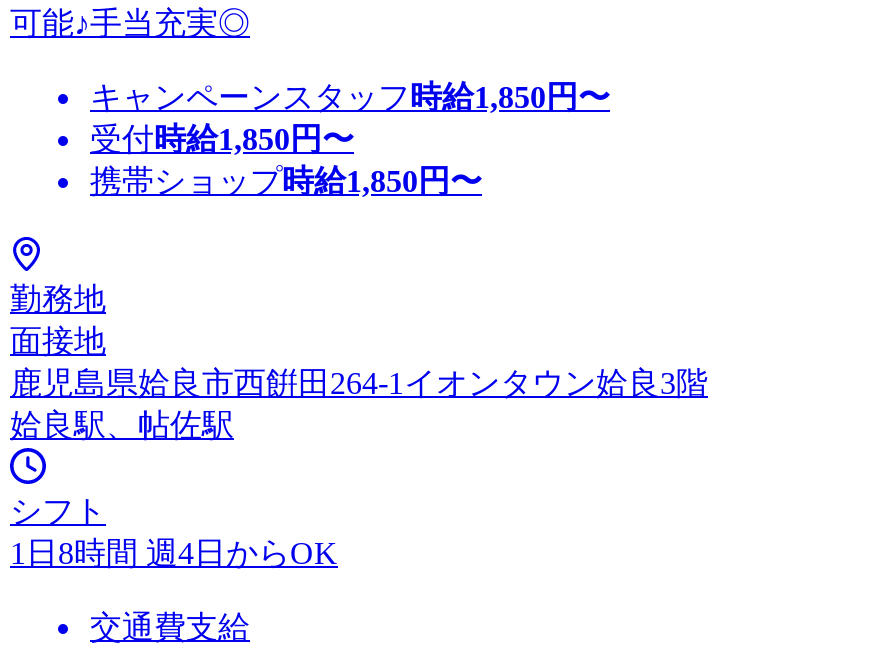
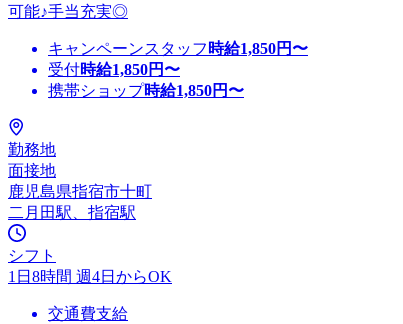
[10,366,708,442] 鹿児島県姶良市西餠田264-1イオンタウン姶良3階 | 姶良駅、帖佐駅 -> [8,183,152,221] 鹿児島県指宿市十町 | 二月田駅、指宿駅

